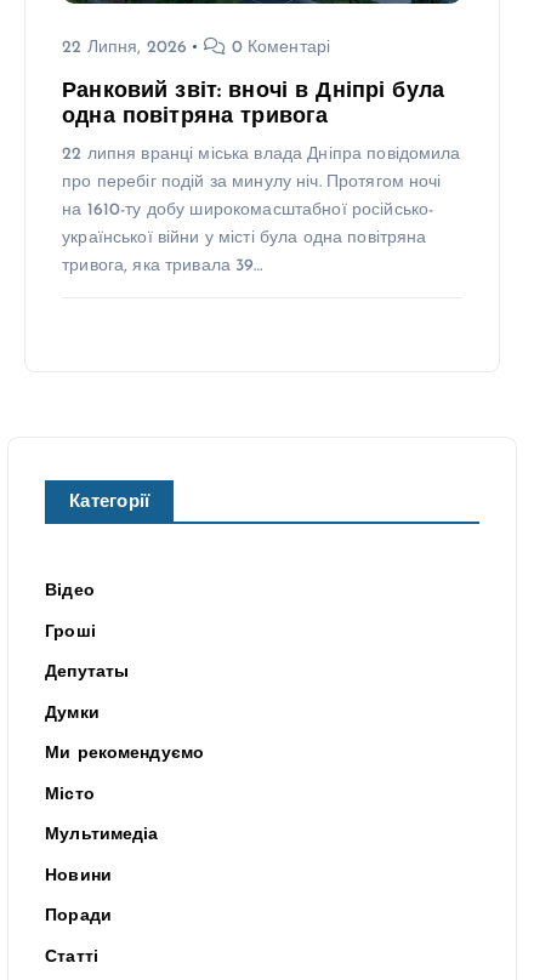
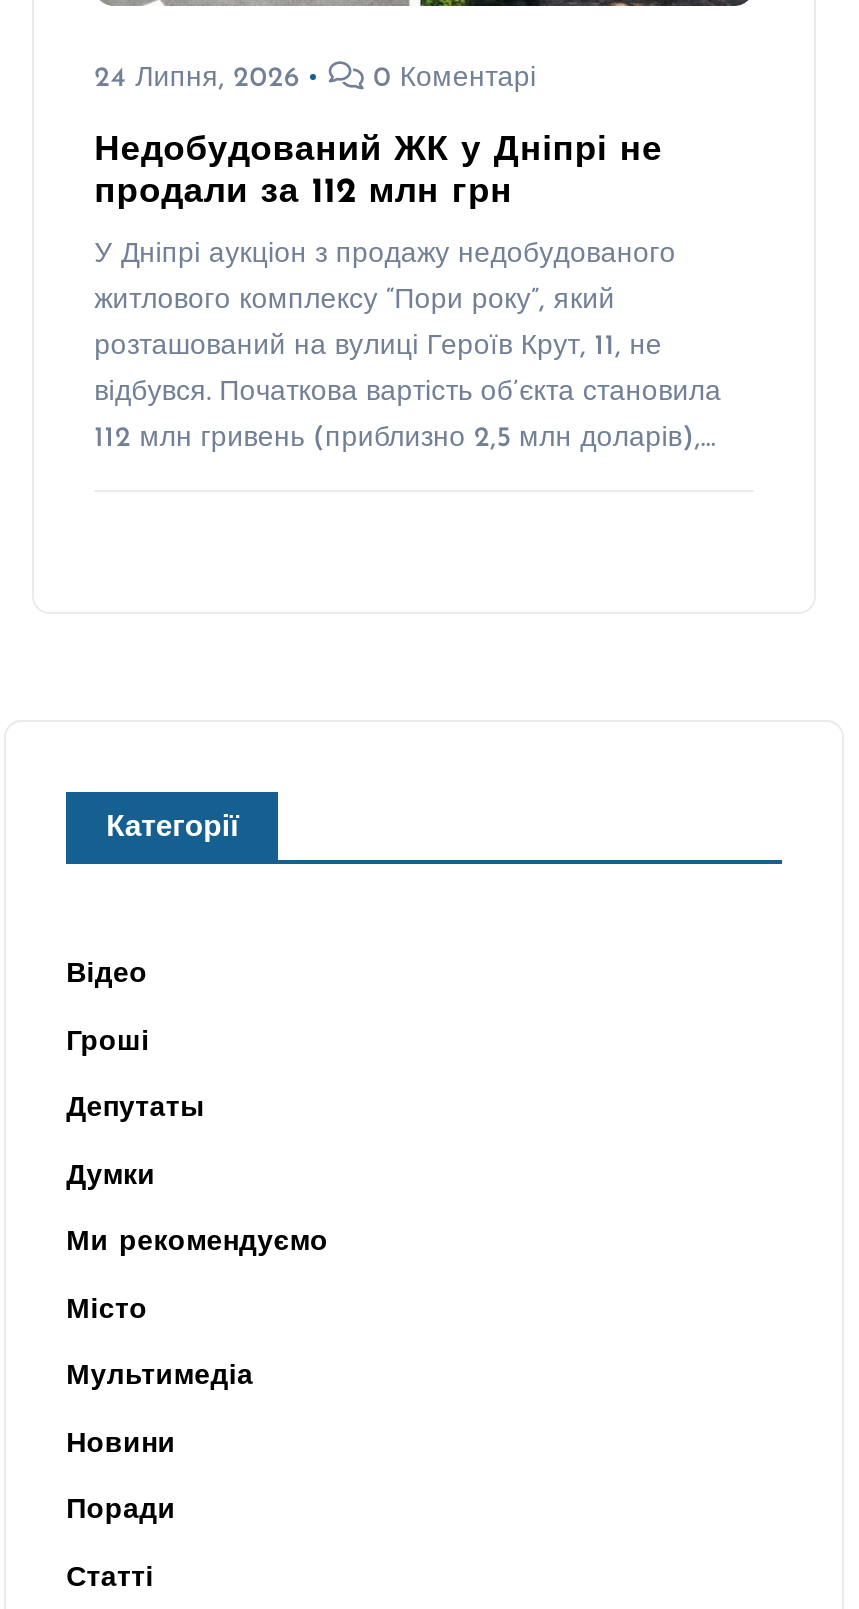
[62,38,187,57] 22 Липня, 2026 -> [94,63,300,93] 24 Липня, 2026
[62,81,444,127] Ранковий звіт: вночі в Дніпрі була | одна повітряна тривога -> [94,133,662,209] Недобудований ЖК у Дніпрі не | продали за 112 млн грн
[62,145,461,163] 22 липня вранці міська влада Дніпра повідомила -> [94,239,676,269] У Дніпрі аукціон з продажу недобудованого
[62,173,441,191] про перебіг подій за минулу ніч. Протягом ночі -> [94,285,615,315] житлового комплексу “Пори року”, який
[62,201,434,219] на 1610-ту добу широкомасштабної російсько- -> [94,331,662,361] розташований на вулиці Героїв Крут, 11, не
[62,229,427,247] української війни у місті була одна повітряна -> [94,377,721,407] відбувся. Початкова вартість об’єкта становила
[62,257,263,275] тривога, яка тривала 39… -> [94,423,715,453] 112 млн гривень (приблизно 2,5 млн доларів),…

